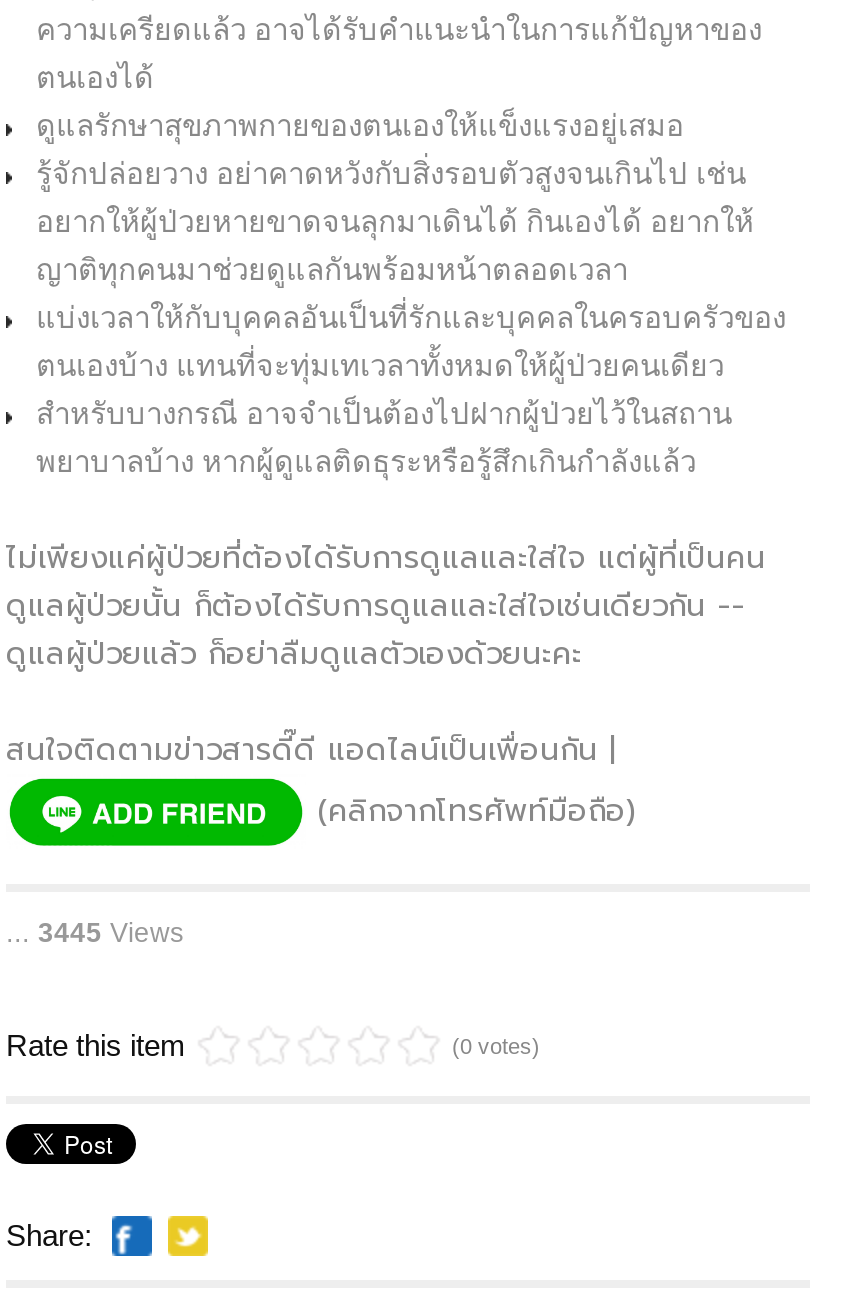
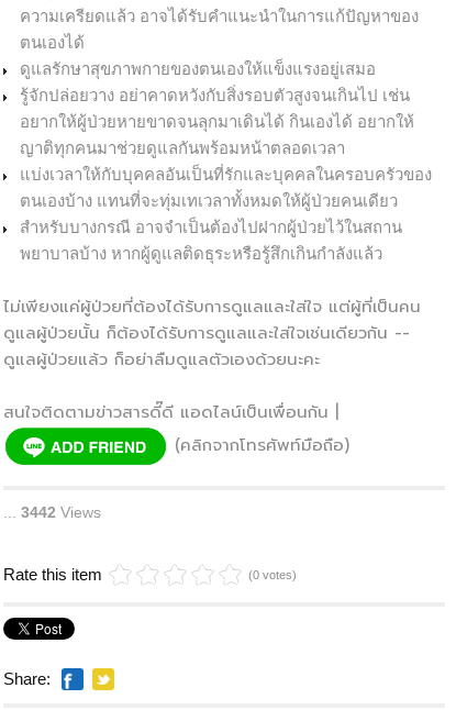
[6,918,184,948] ... 3445 Views -> [3,505,101,521] ... 3442 Views

